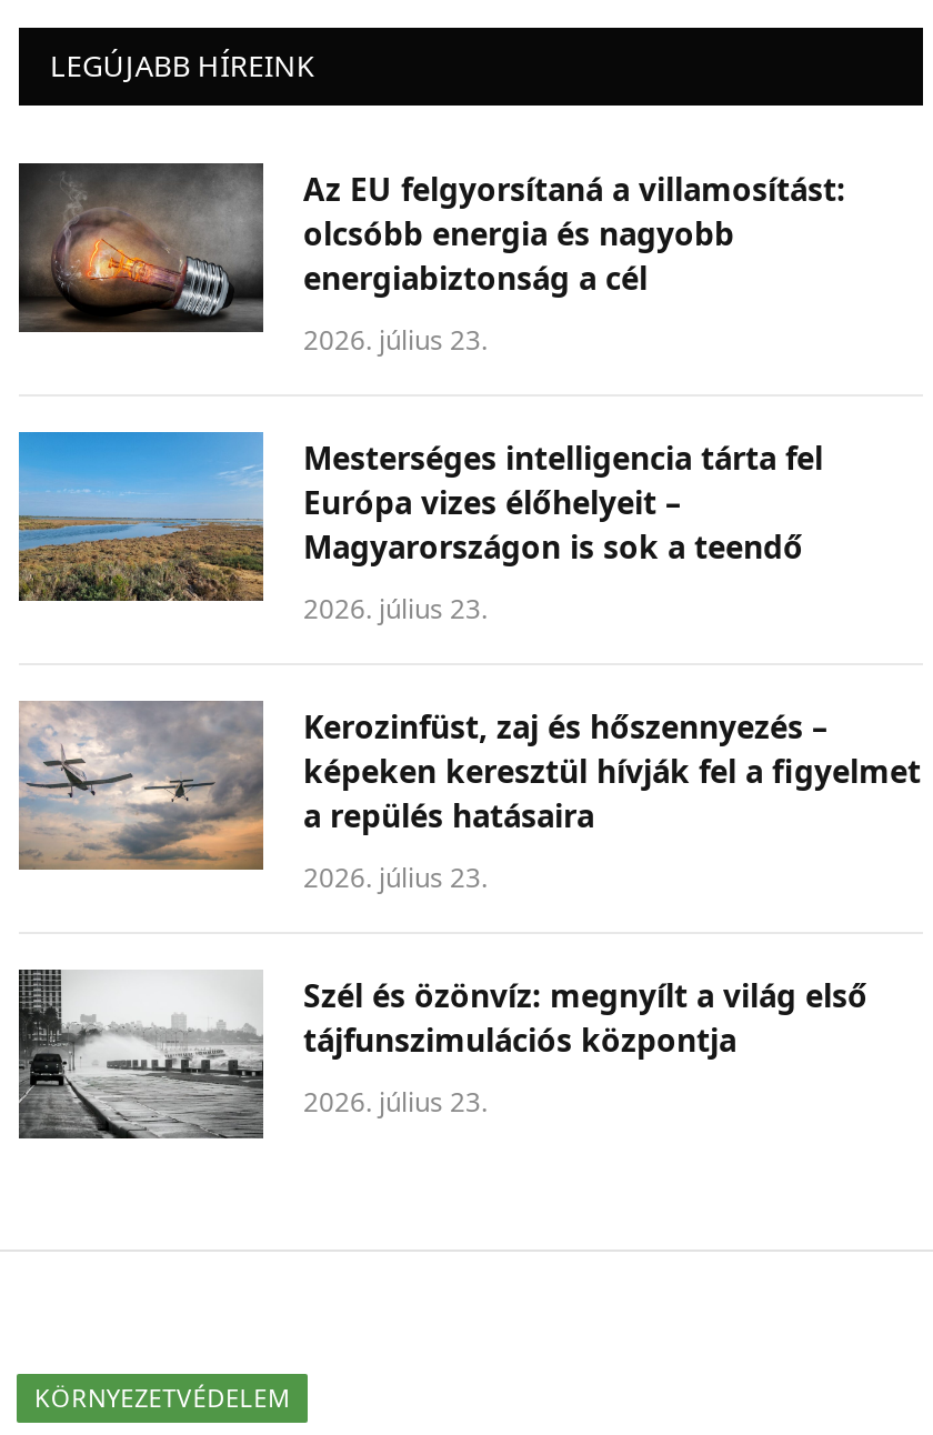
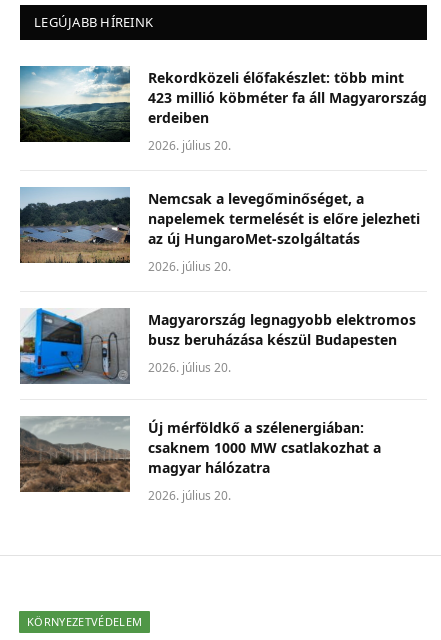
[17,161,845,332] [image] | Az EU felgyorsítaná a villamosítást: | olcsóbb energia és nagyobb | energiabiztonság a cél -> [19,65,427,142] [image] | Rekordközeli élőfakészlet: több mint | 423 millió köbméter fa áll Magyarország | erdeiben
[303,320,488,358] 2026. július 23. -> [148,137,231,154] 2026. július 20.
[17,432,823,601] [image] | Mesterséges intelligencia tárta fel | Európa vizes élőhelyeit – | Magyarországon is sok a teendő -> [19,188,420,263] [image] | Nemcsak a levegőminőséget, a | napelemek termelését is előre jelezheti | az új HungaroMet-szolgáltatás
[303,589,488,627] 2026. július 23. -> [148,258,231,275] 2026. július 20.
[19,701,921,870] [image] | Kerozinfüst, zaj és hőszennyezés – | képeken keresztül hívják fel a figyelmet | a repülés hatásaira -> [19,307,416,384] [image] | Magyarország legnagyobb elektromos | busz beruházása készül Budapesten
[303,858,488,896] 2026. július 23. -> [148,359,231,376] 2026. július 20.
[17,941,867,1141] [image] | Szél és özönvíz: megnyílt a világ első | tájfunszimulációs központja -> [20,415,381,505] [image] | Új mérföldkő a szélenergiában: | csaknem 1000 MW csatlakozhat a | magyar hálózatra
[303,1082,488,1120] 2026. július 23. -> [148,487,231,504] 2026. július 20.

